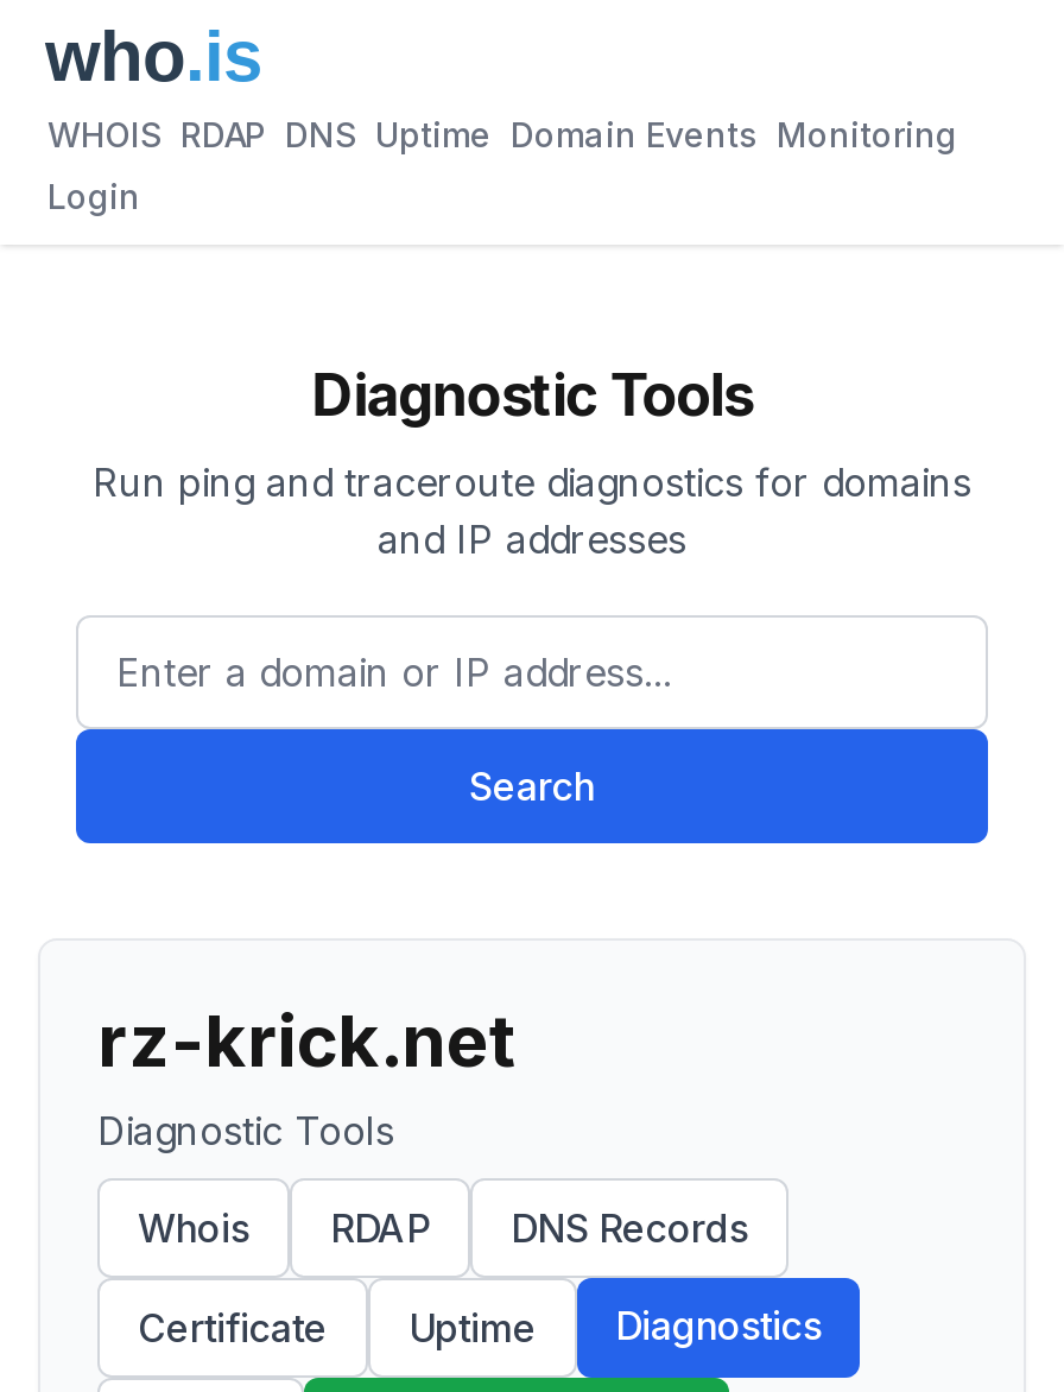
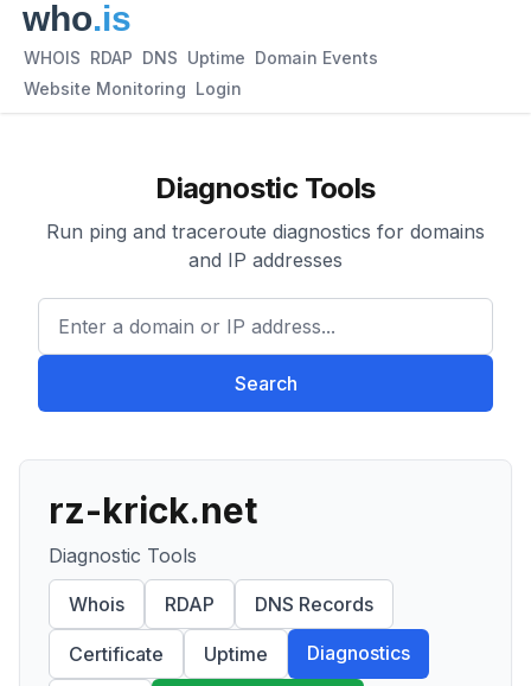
[47,114,957,154] WHOIS RDAP DNS Uptime Domain Events Monitoring -> [24,47,378,68] WHOIS RDAP DNS Uptime Domain Events
[47,176,140,216] Login -> [24,78,242,99] Website Monitoring Login

